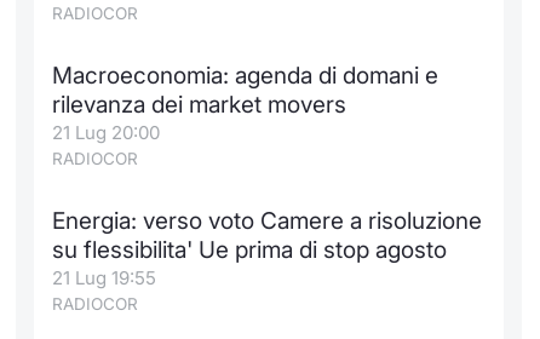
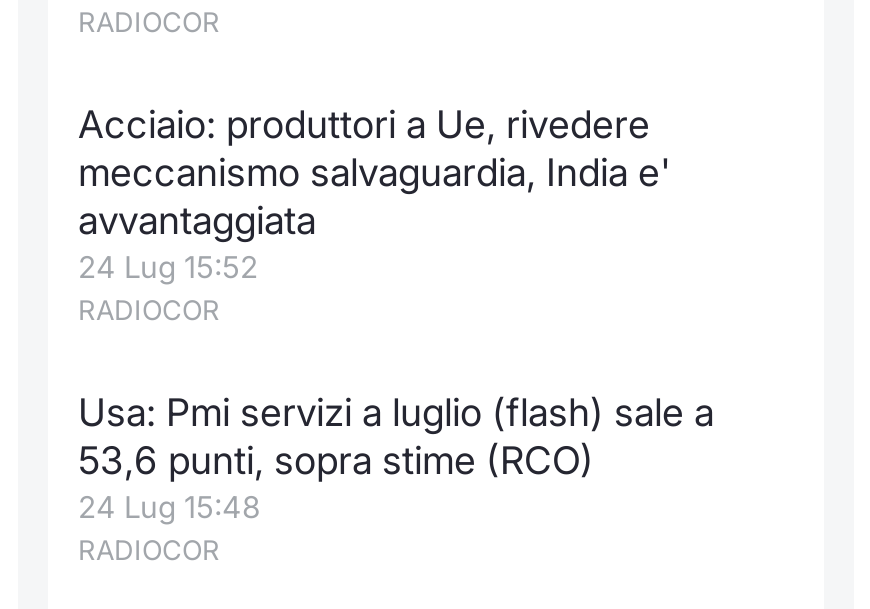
[52,62,438,144] Macroeconomia: agenda di domani e | rilevanza dei market movers | 21 Lug 20:00 -> [78,102,670,286] Acciaio: produttori a Ue, rivedere | meccanismo salvaguardia, India e' | avvantaggiata | 24 Lug 15:52
[52,207,482,289] Energia: verso voto Camere a risoluzione | su flessibilita' Ue prima di stop agosto | 21 Lug 19:55 -> [78,390,714,526] Usa: Pmi servizi a luglio (flash) sale a | 53,6 punti, sopra stime (RCO) | 24 Lug 15:48

